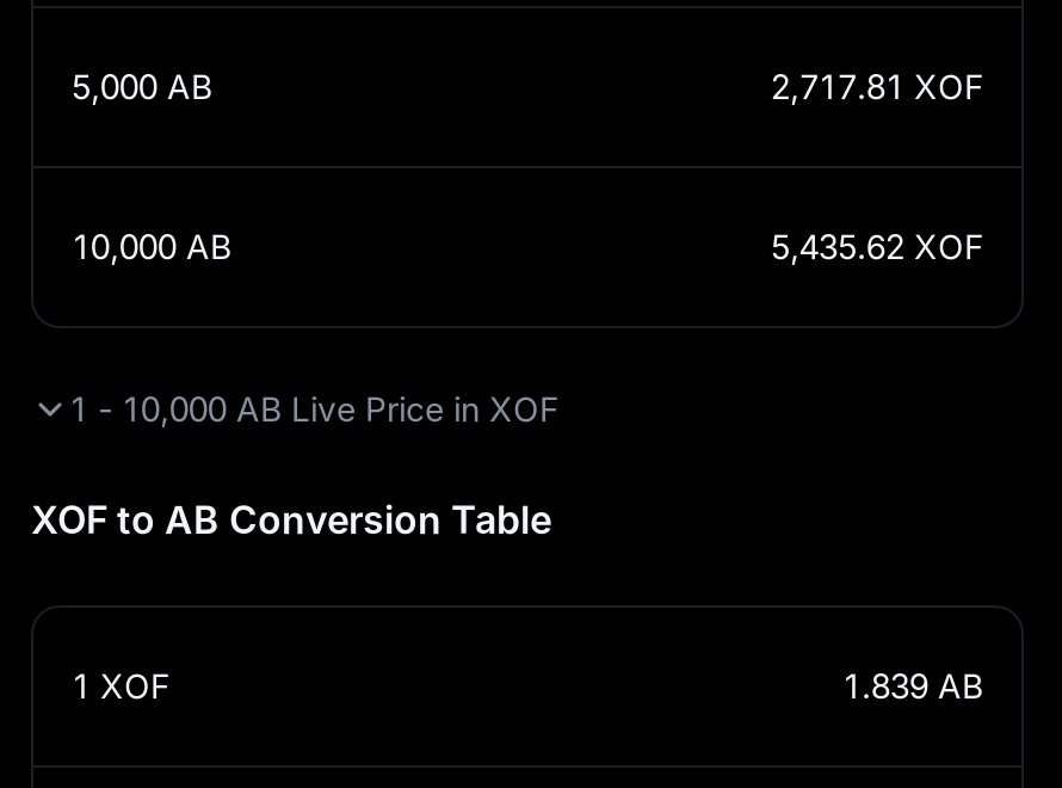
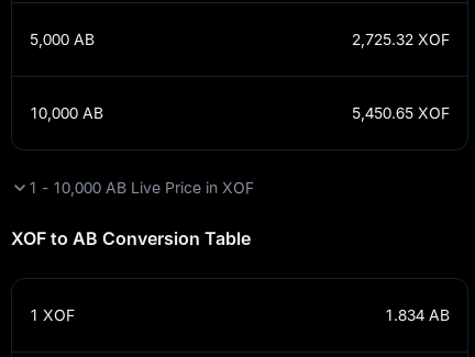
[771,66,983,106] 2,717.81 XOF -> [352,30,450,48] 2,725.32 XOF
[771,226,983,266] 5,435.62 XOF -> [352,103,450,122] 5,450.65 XOF
[842,665,983,706] 1.839 AB -> [385,305,450,324] 1.834 AB

